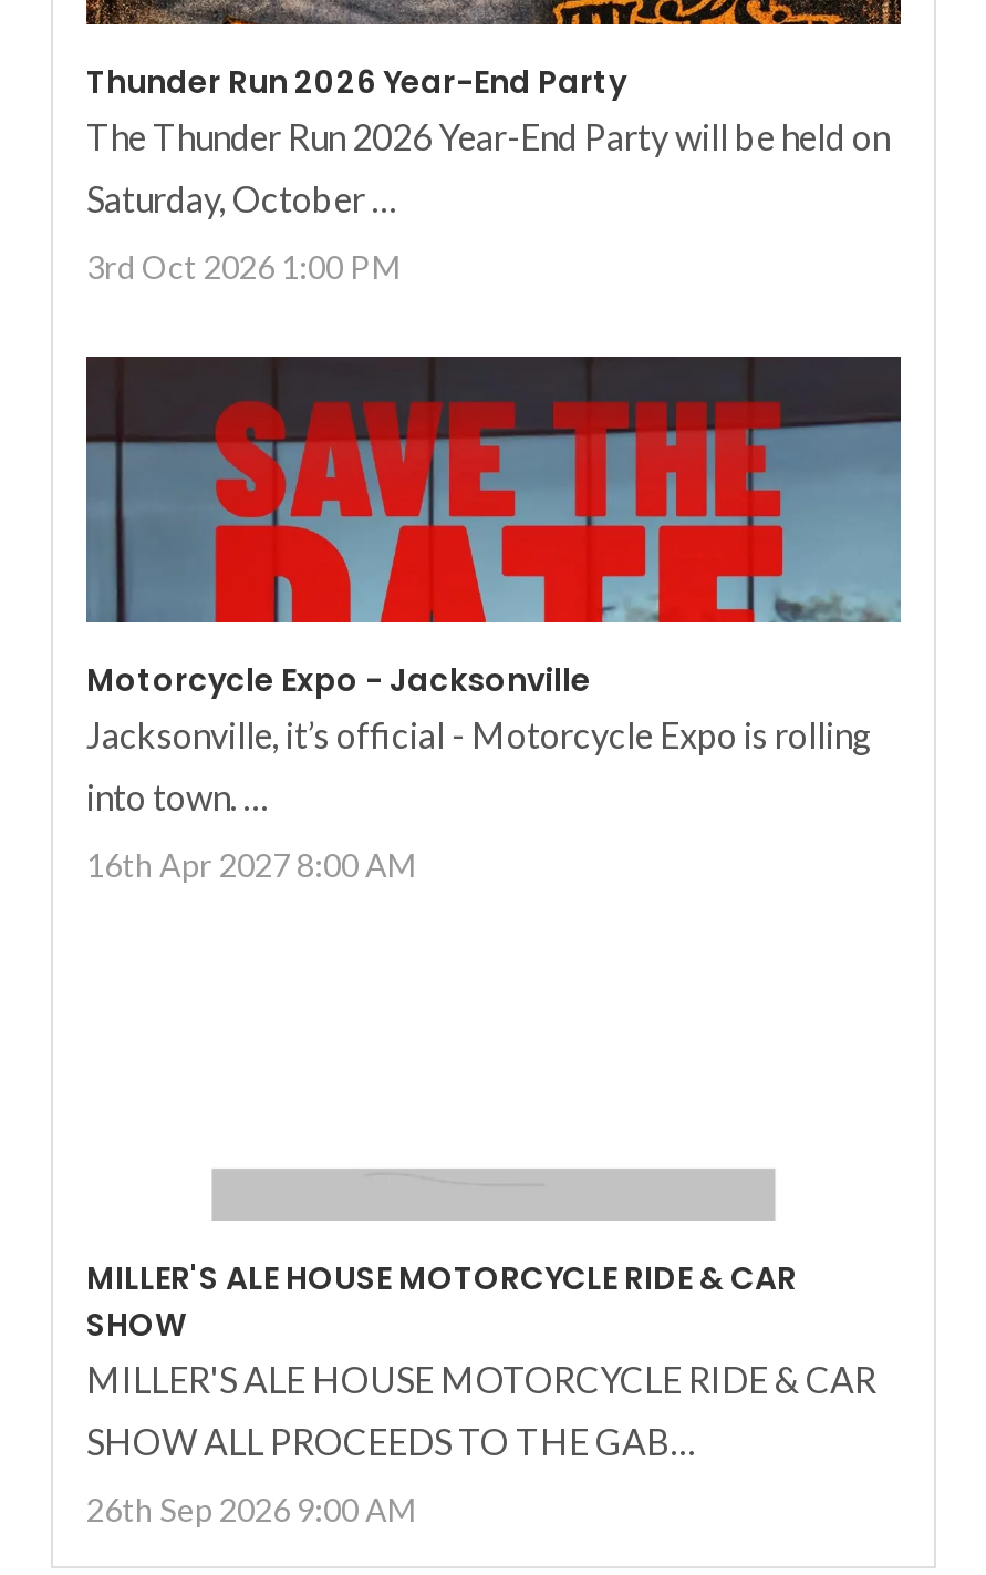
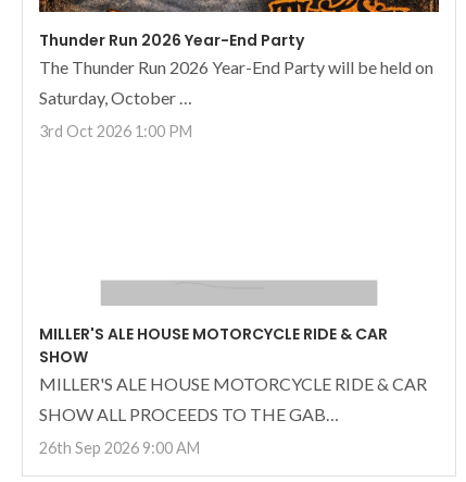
[84,354,903,884] [image] | Motorcycle Expo - Jacksonville | Jacksonville, it’s official - Motorcycle Expo is rolling | into town. … | 16th Apr 2027 8:00 AM -> none

